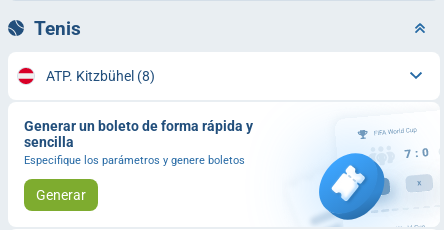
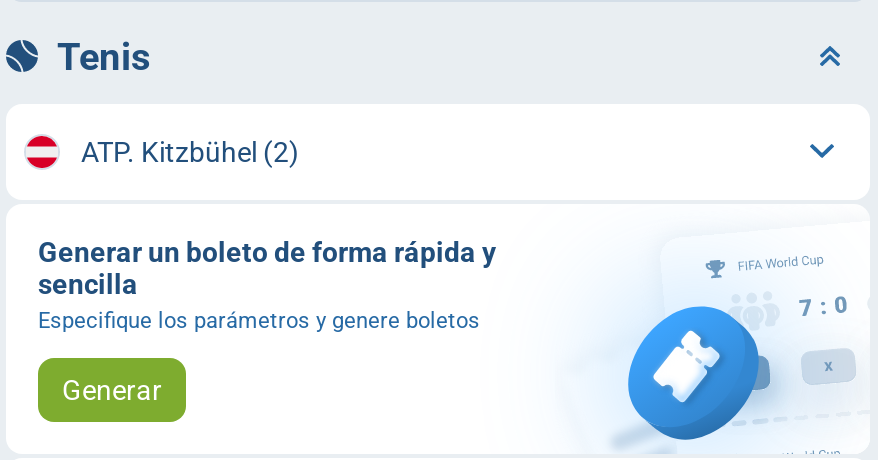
[45,68,154,84] ATP. Kitzbühel (8) -> [81,136,299,168] ATP. Kitzbühel (2)

